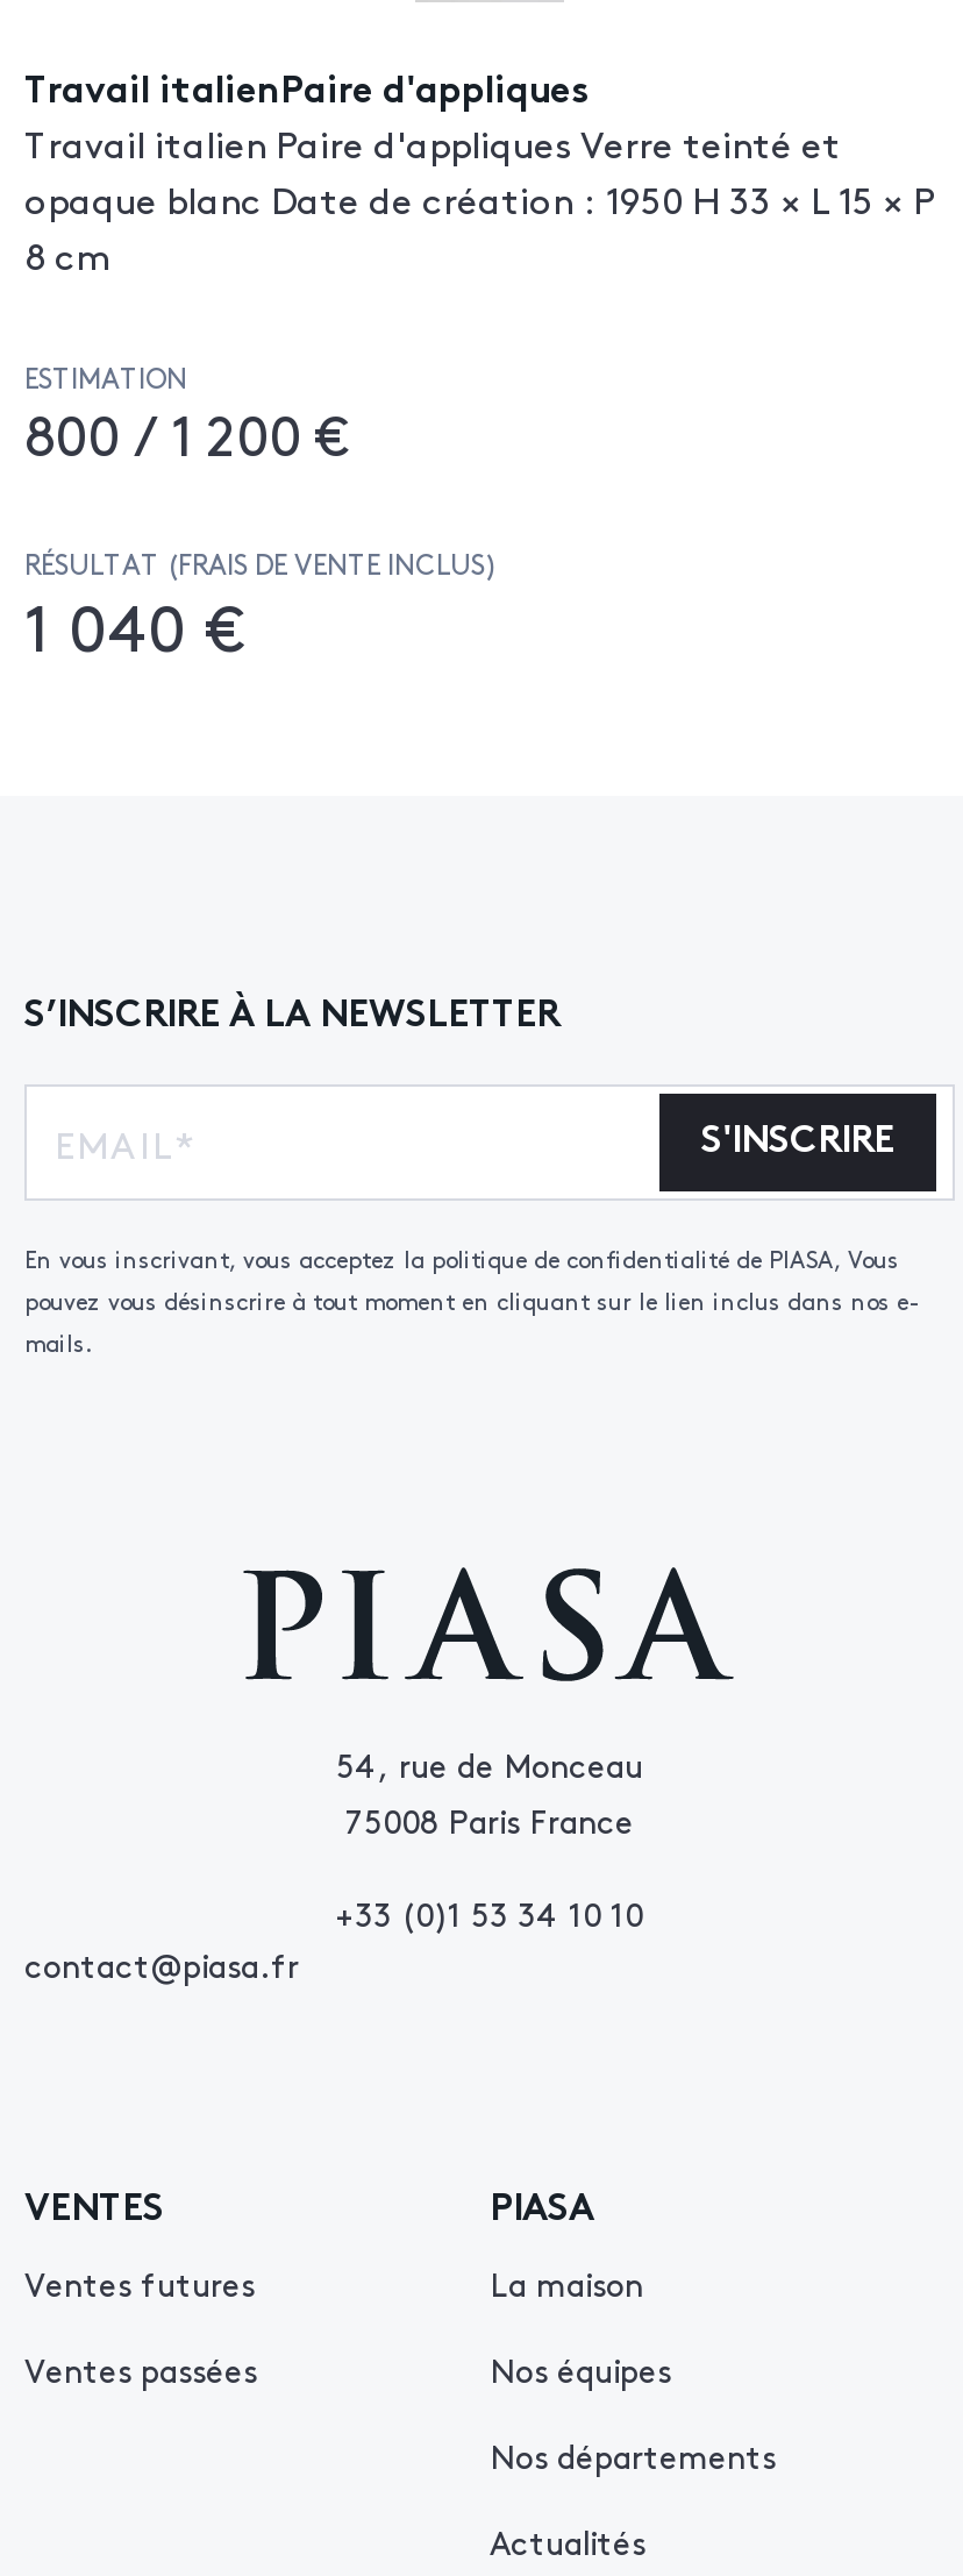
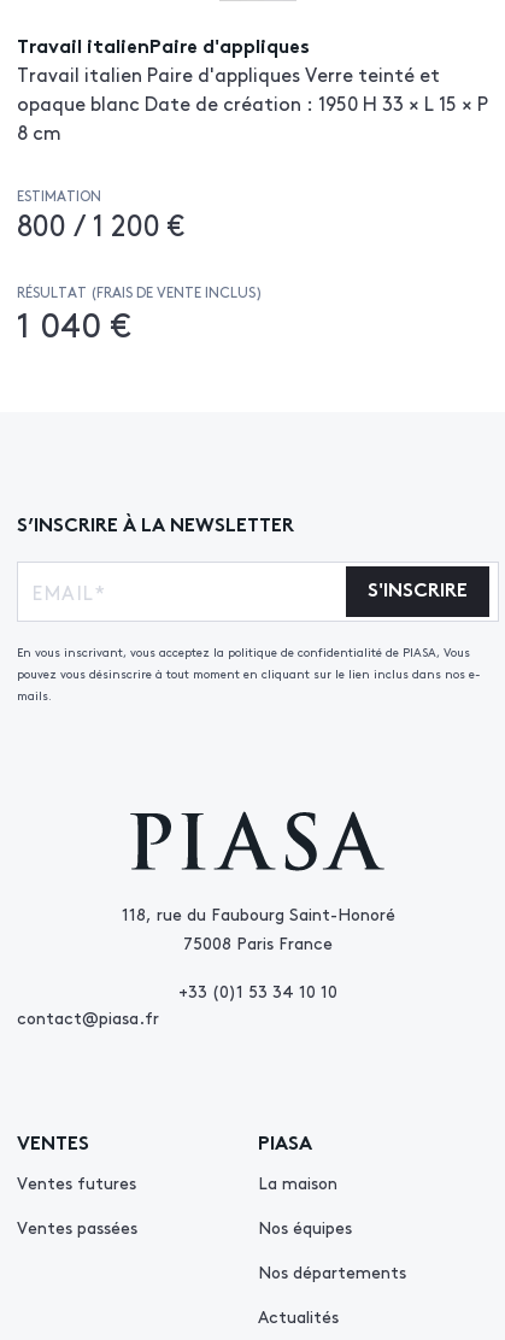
[336,1741,643,1787] 54, rue de Monceau -> [121,901,395,925] 118, rue du Faubourg Saint-Honoré

